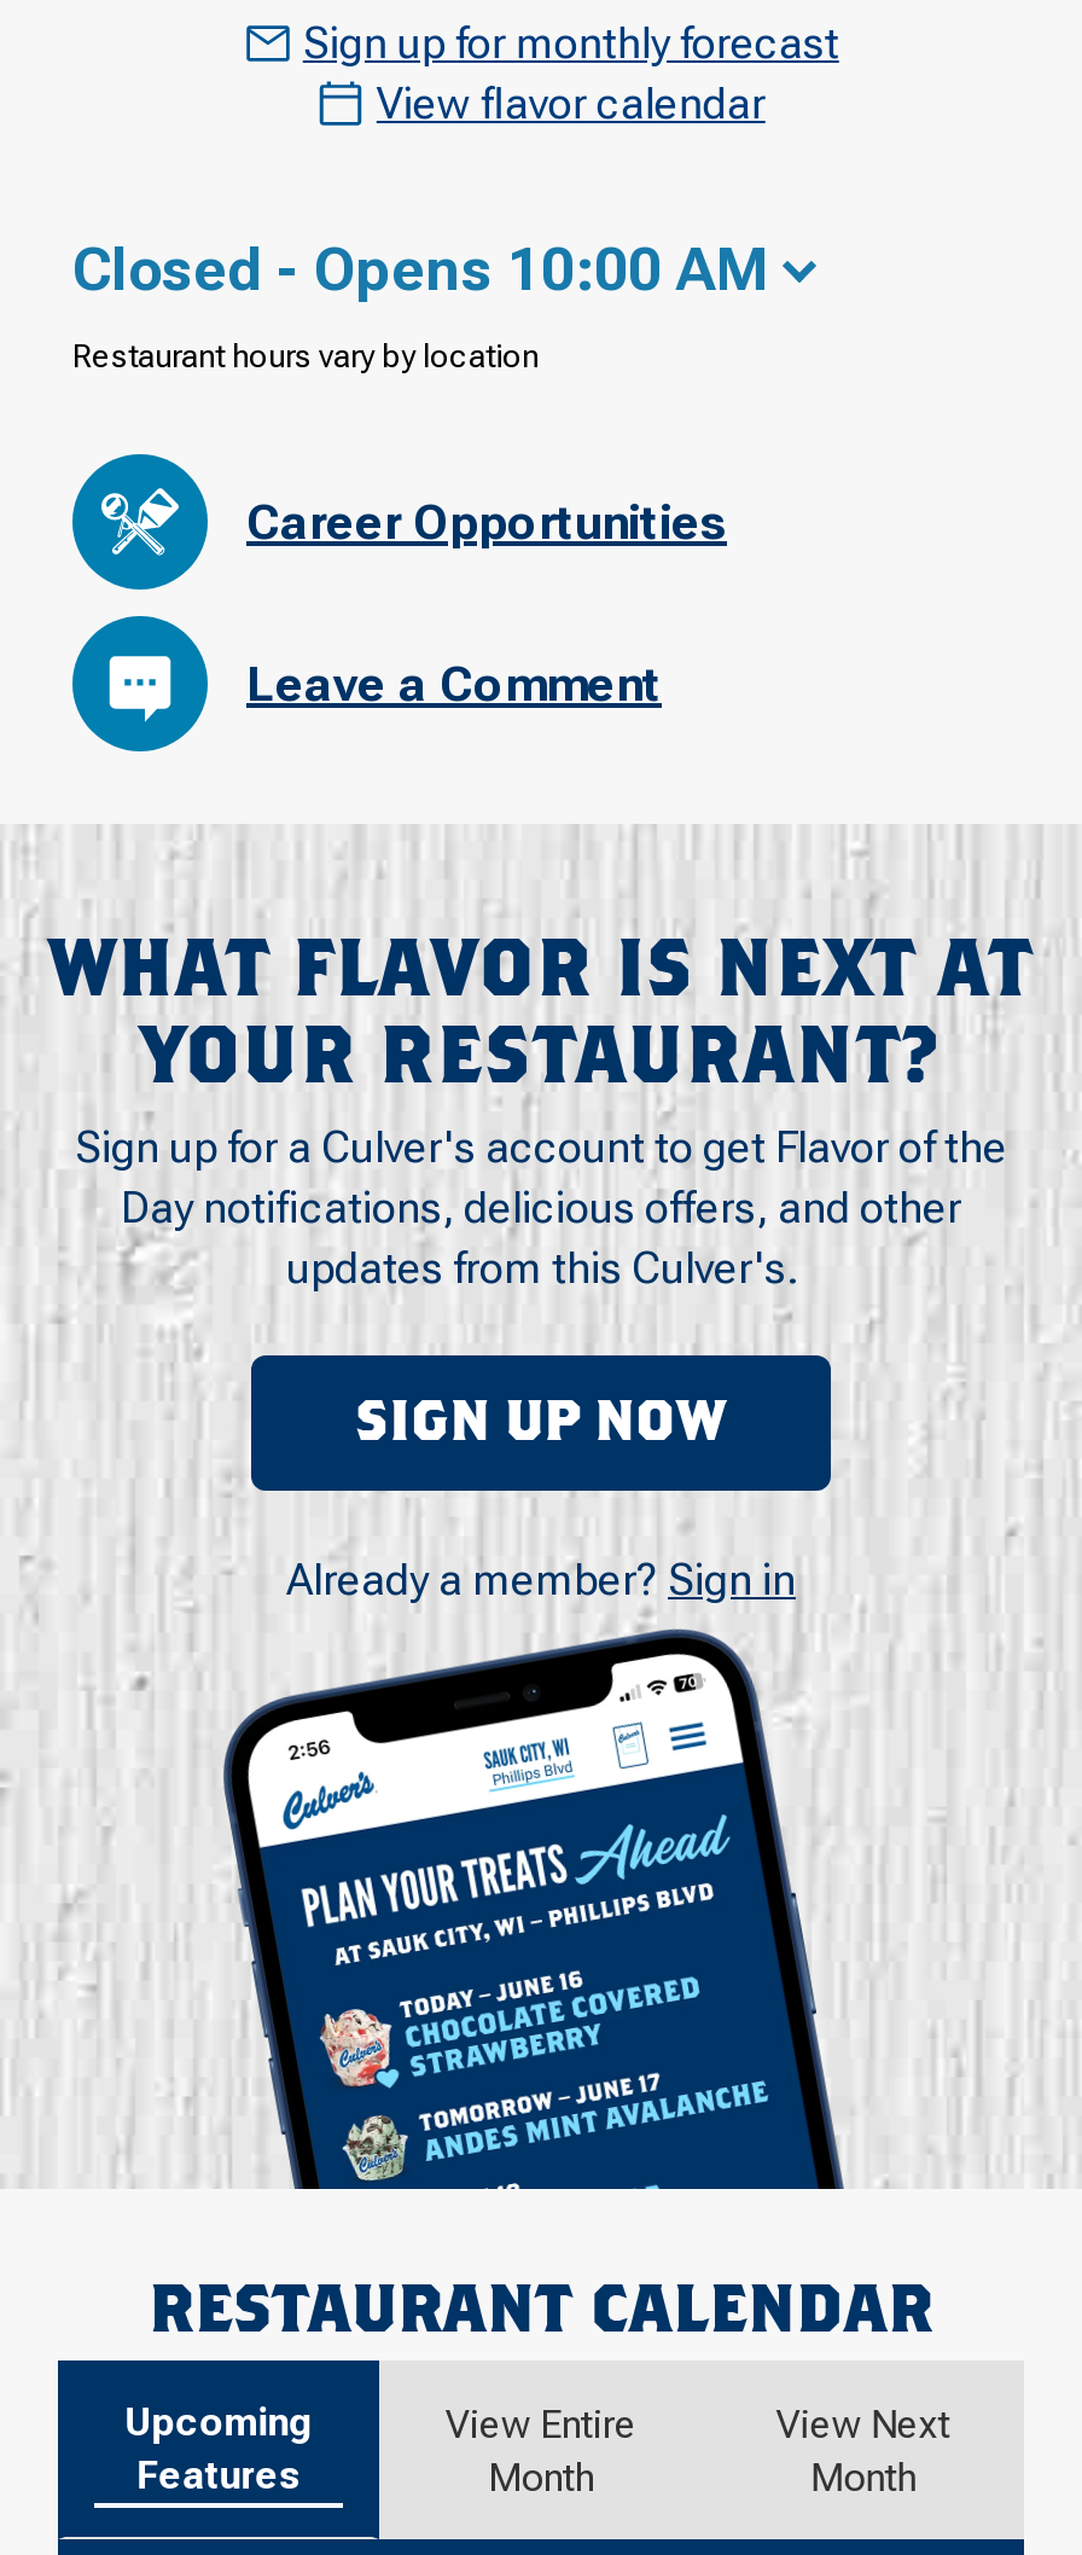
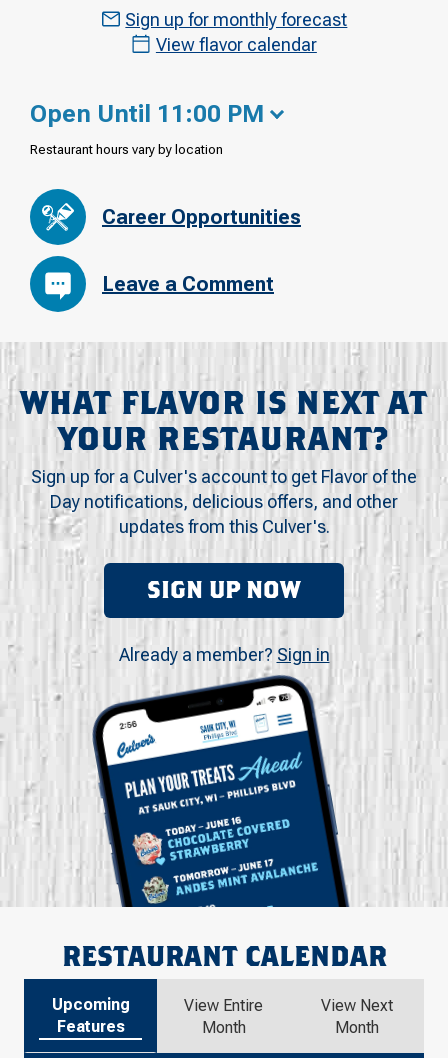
[72,237,768,305] Closed - Opens 10:00 AM -> [30,100,264,128] Open Until 11:00 PM

